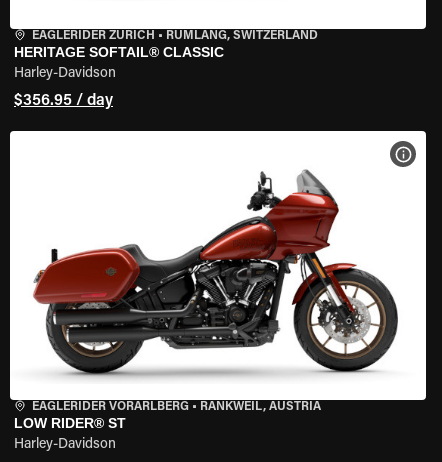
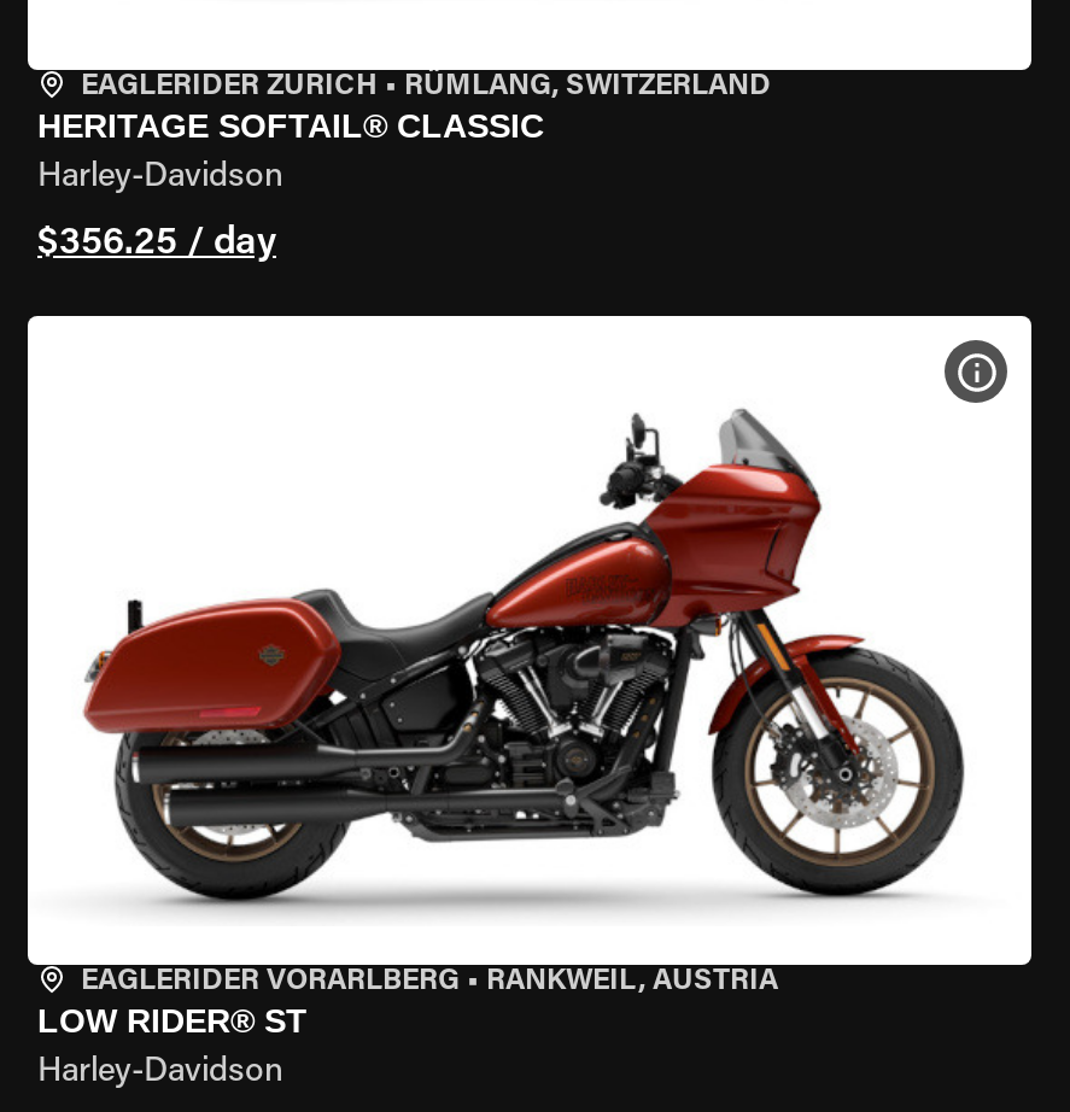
[14,93,113,109] $356.95 / day -> [37,224,276,263] $356.25 / day

